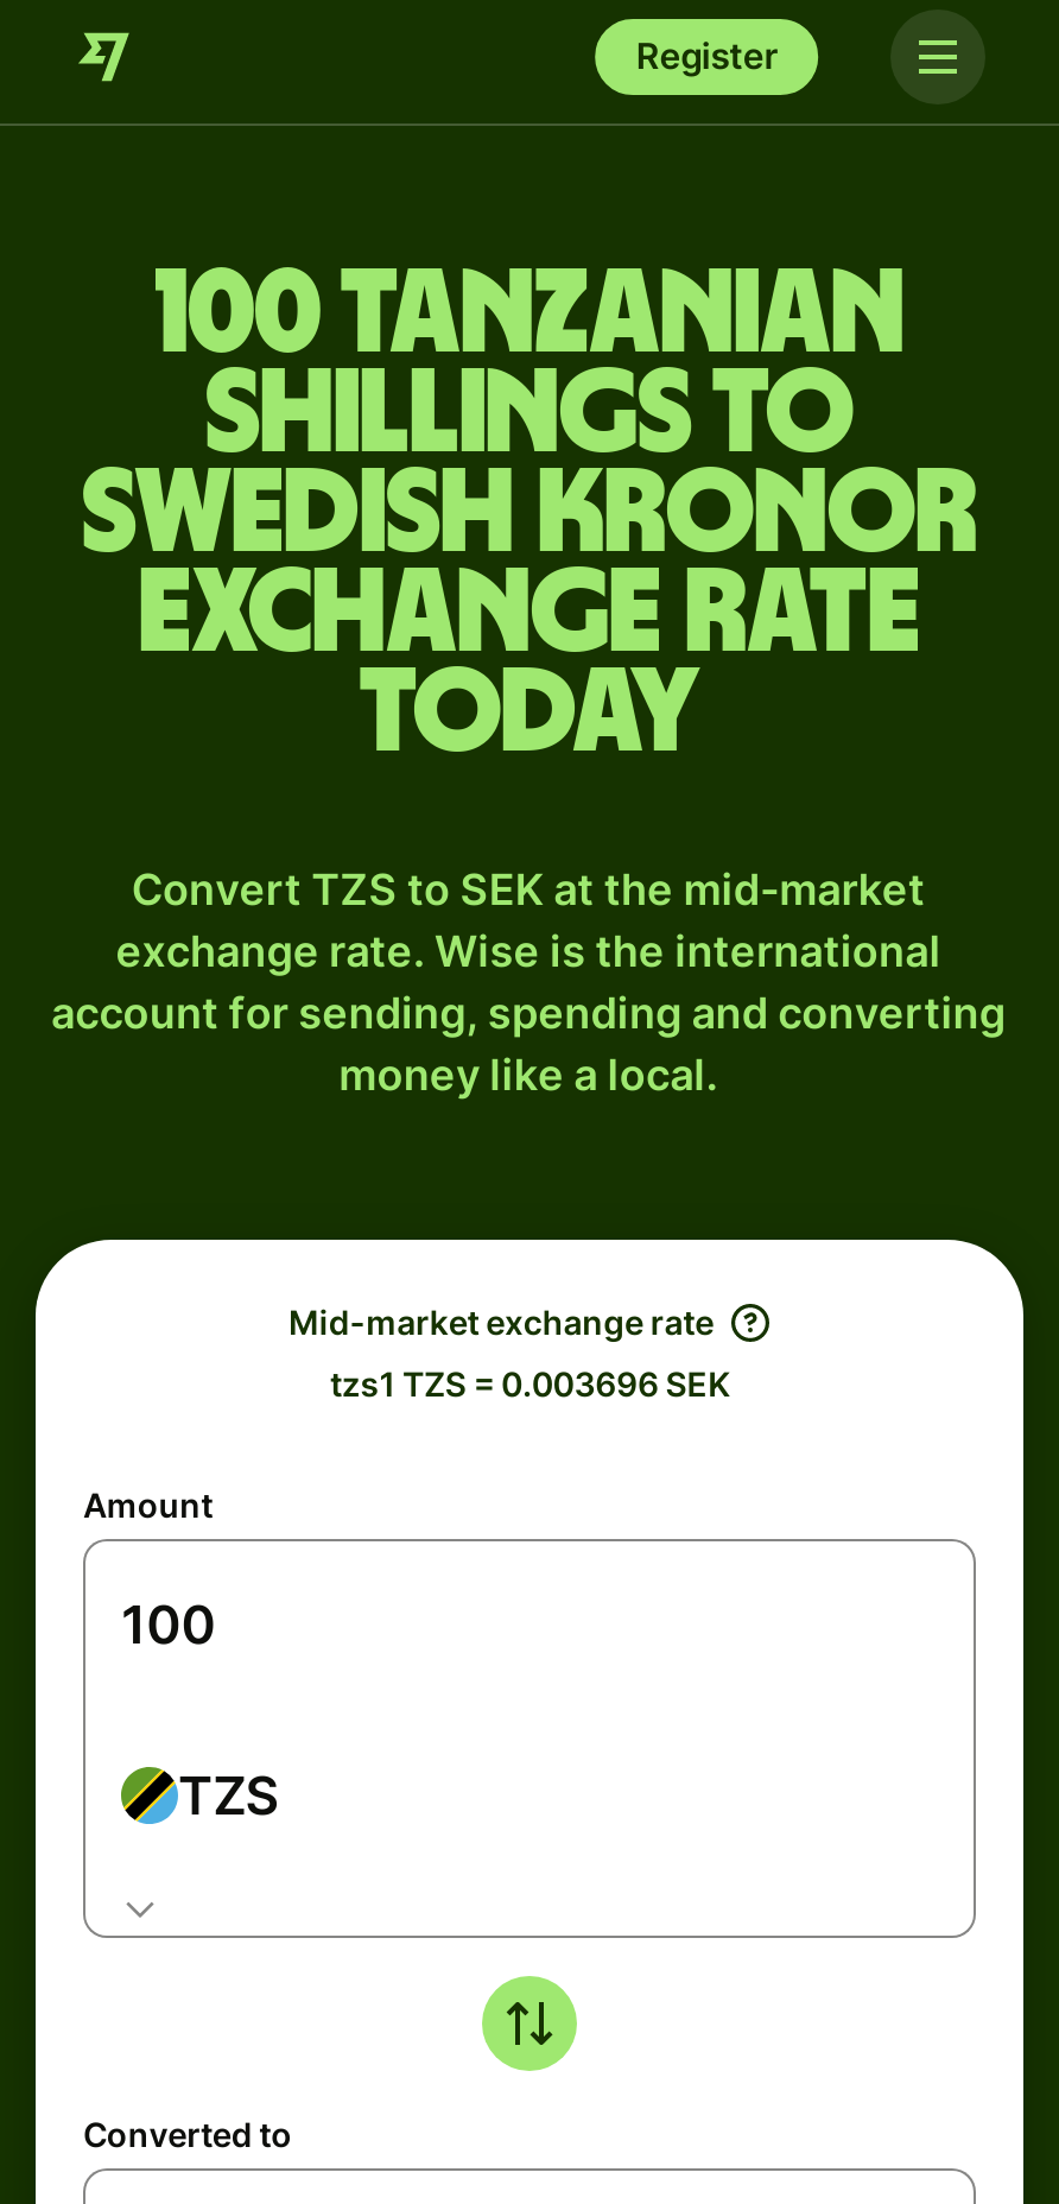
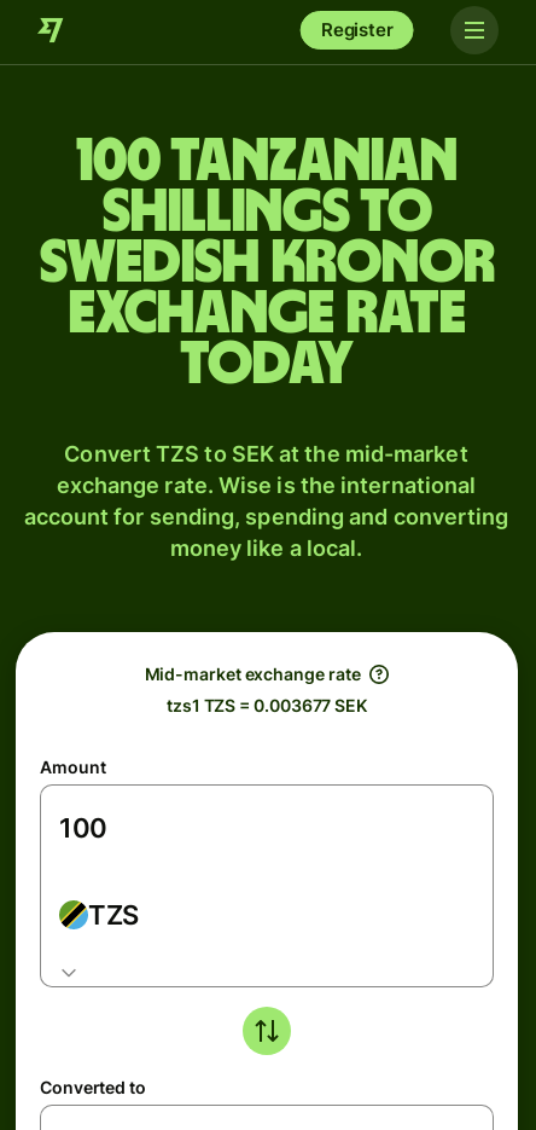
[330,1363,729,1404] tzs1 TZS = 0.003696 SEK -> [167,695,367,715] tzs1 TZS = 0.003677 SEK

